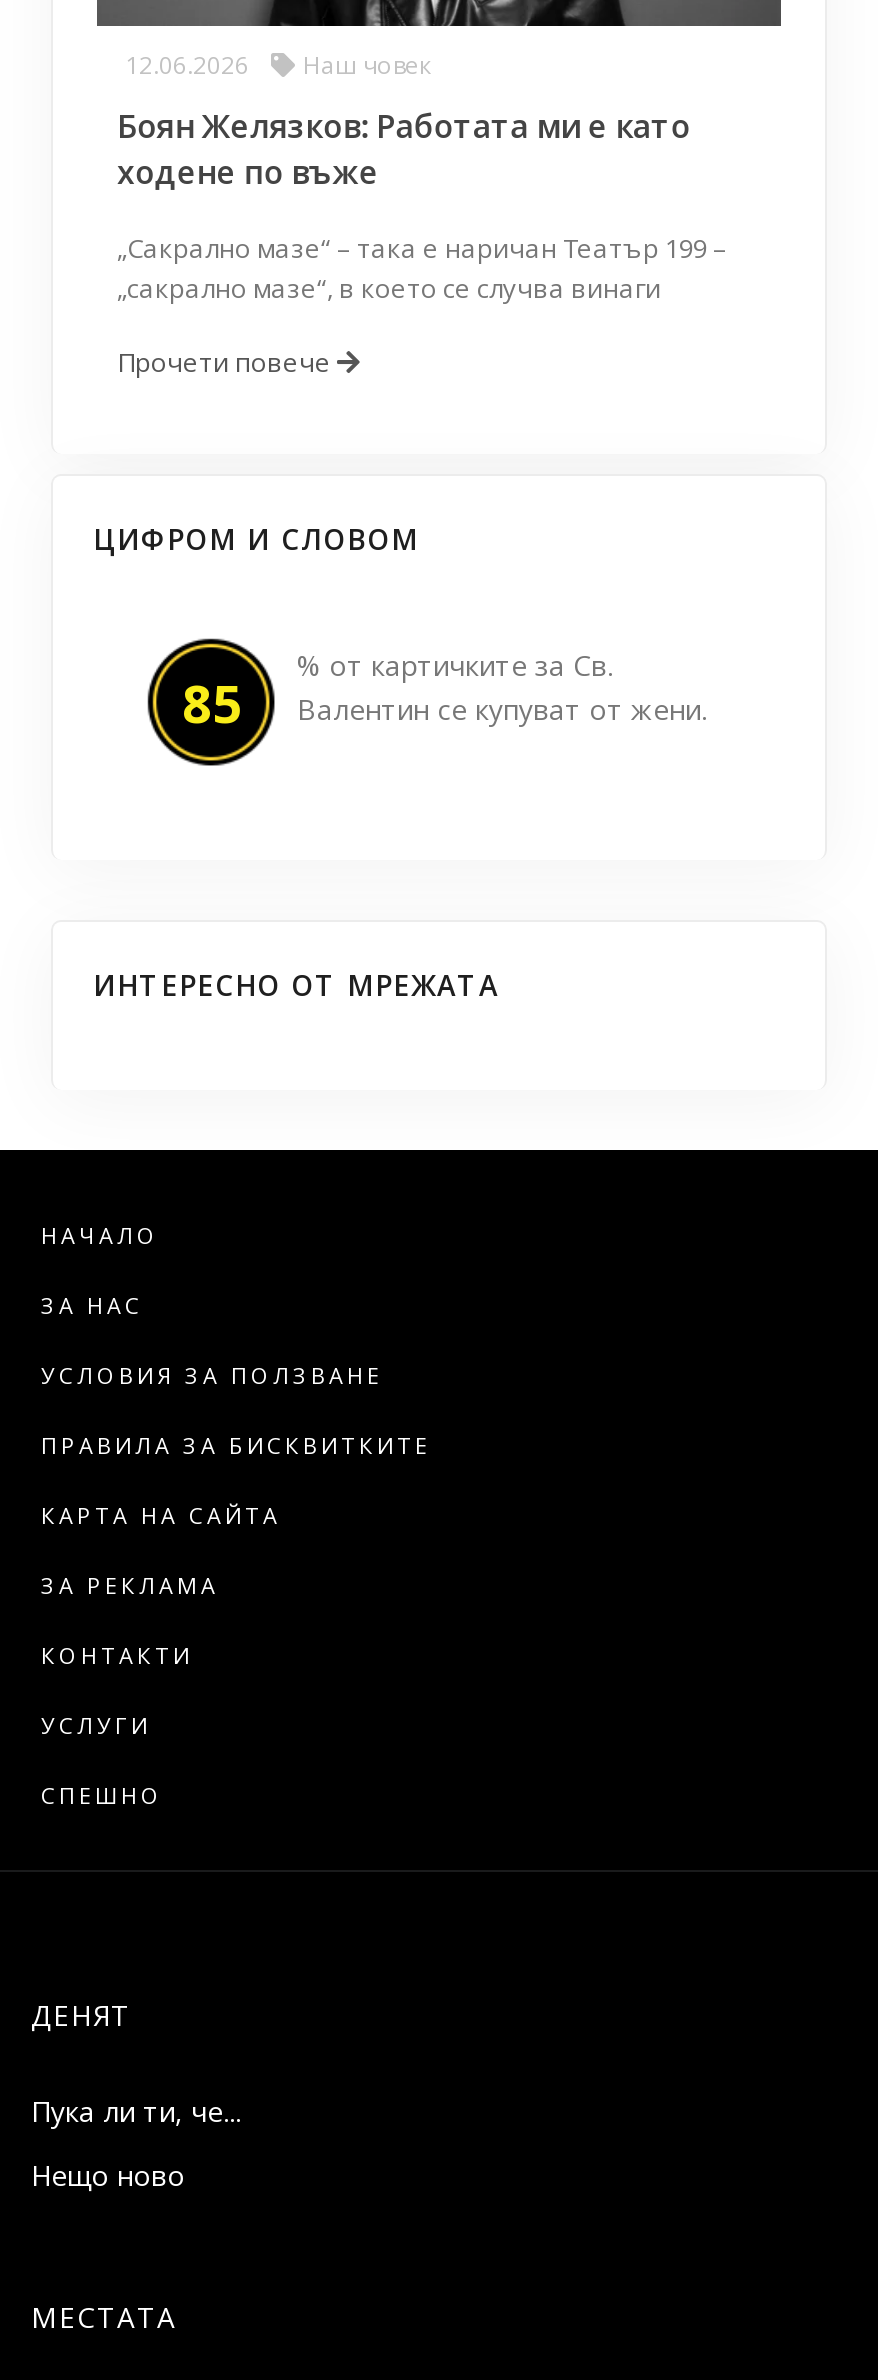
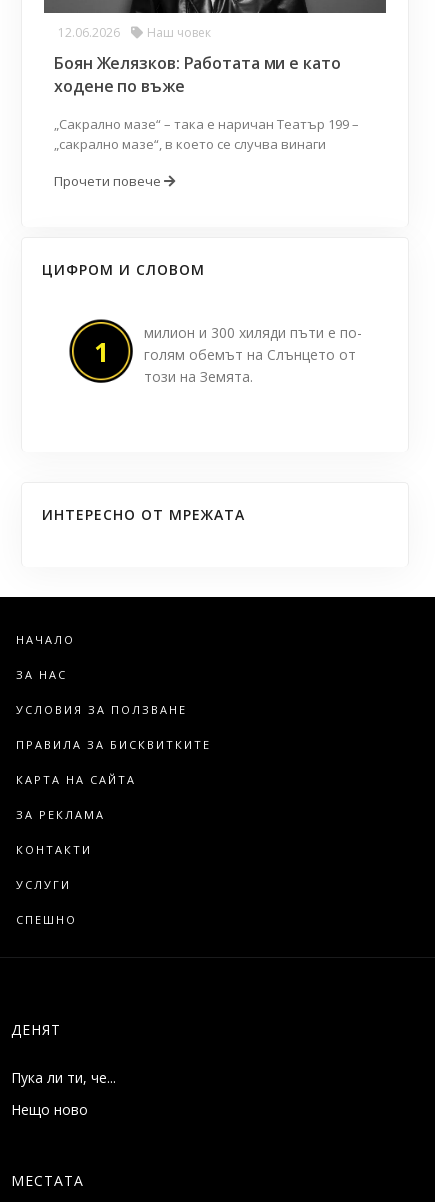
[297,647,707,729] % от картичките за Св. | Валентин се купуват от жени. -> [144,323,362,386] милион и 300 хиляди пъти е по- | голям обемът на Слънцето от | този на Земята.
[182,667,242,739] 85 -> [94,333,109,369] 1

